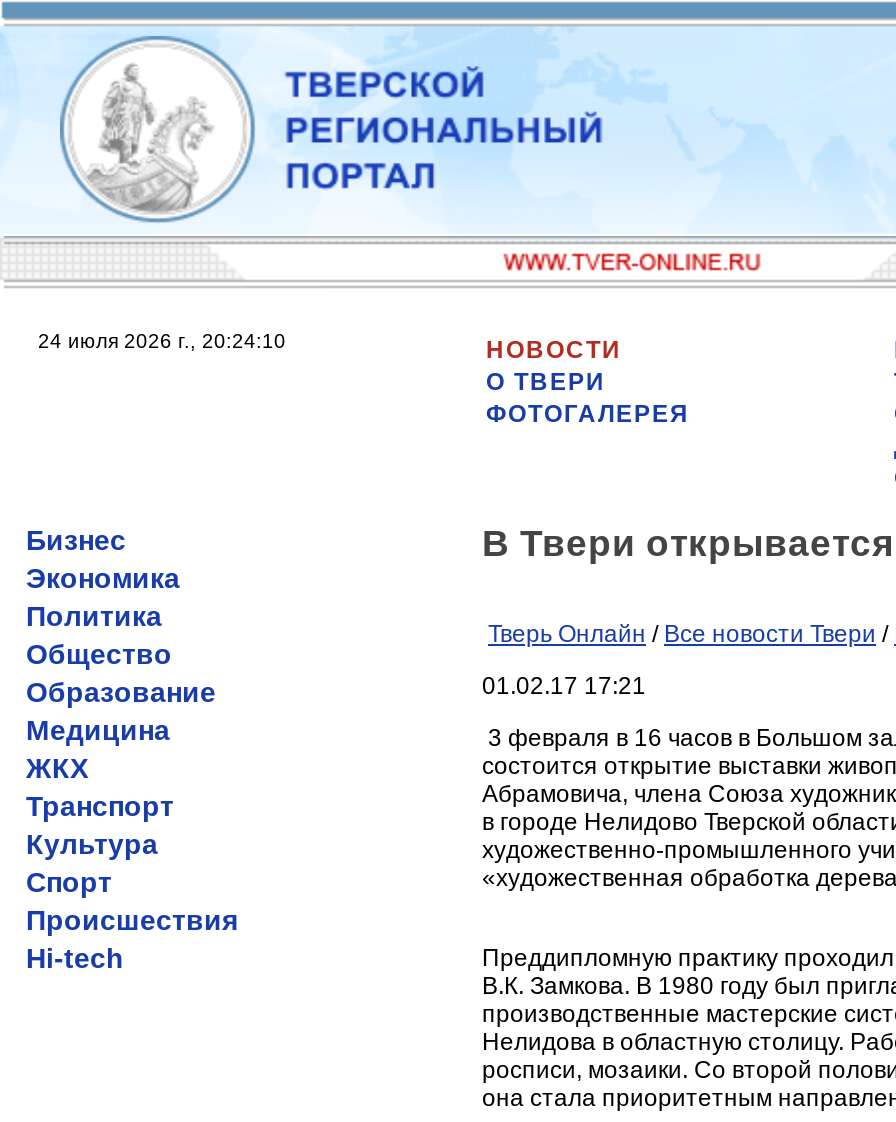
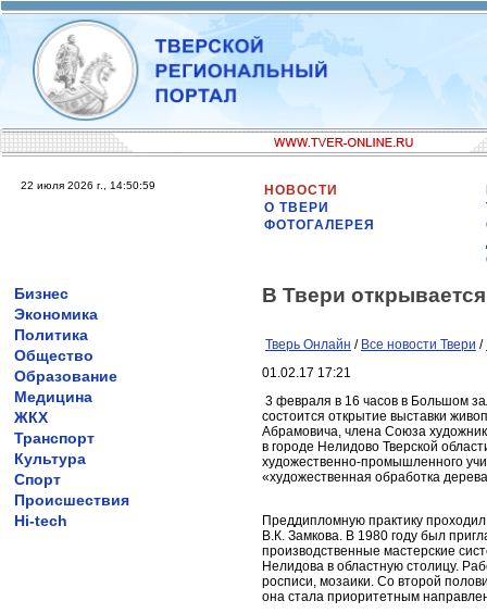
[38,330,286,352] 24 июля 2026 г., 20:24:10 -> [21,179,155,191] 22 июля 2026 г., 14:50:59

